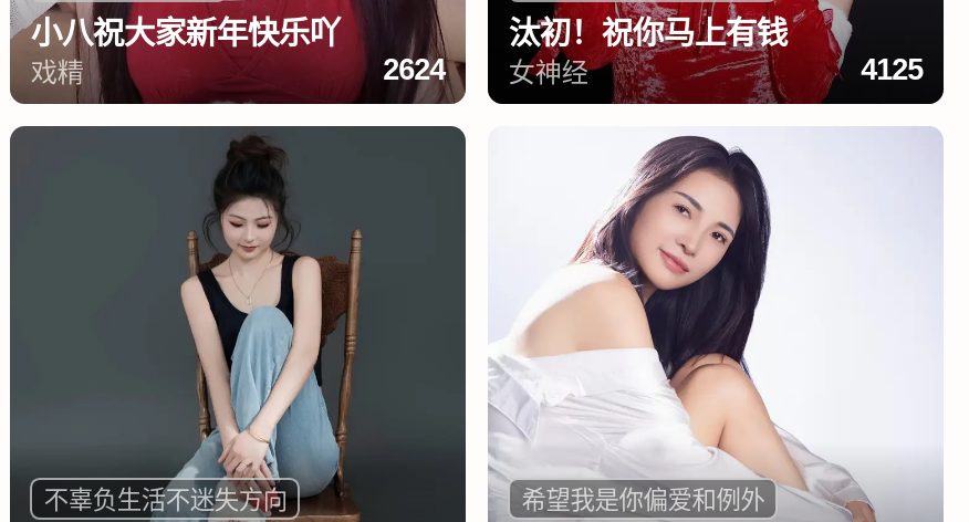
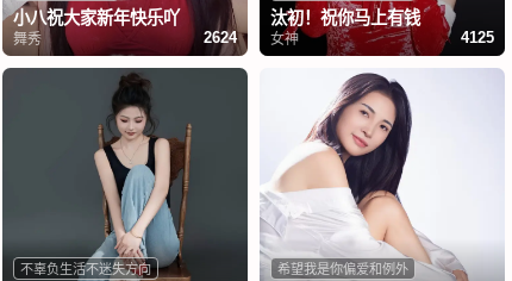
[31,51,84,89] 戏精 -> [14,28,42,48] 舞秀
[508,51,588,89] 女神经 -> [271,28,299,48] 女神

